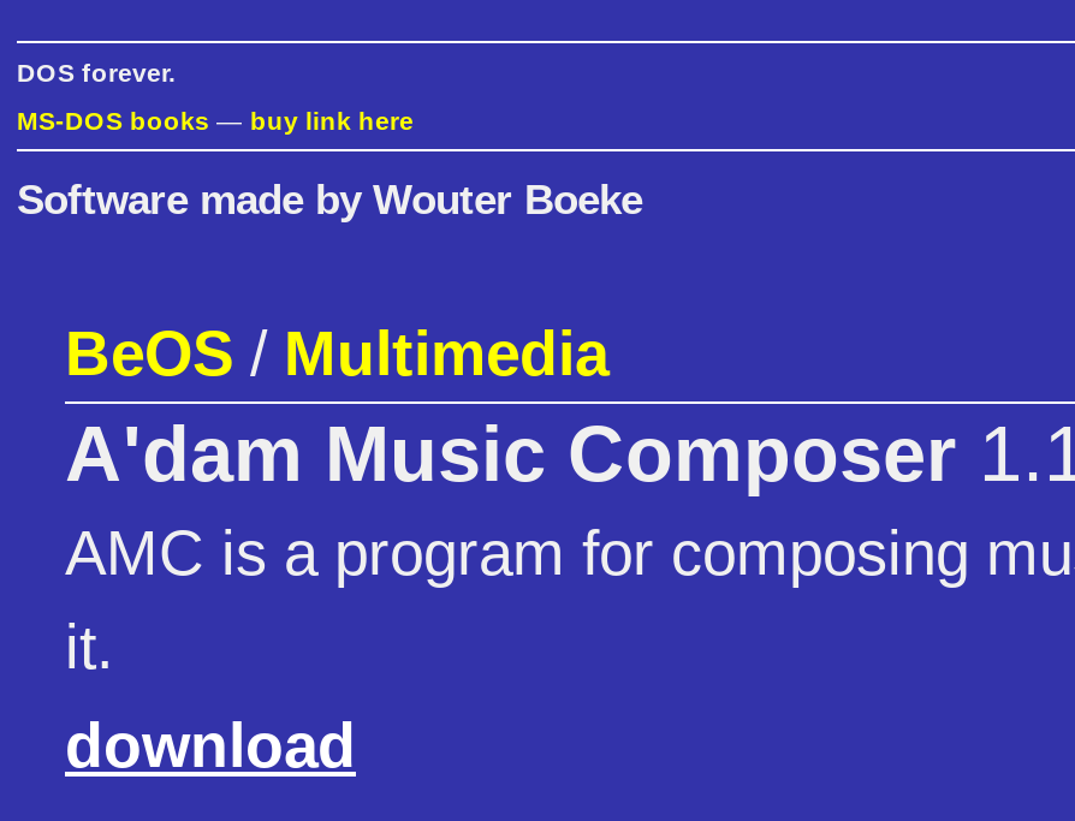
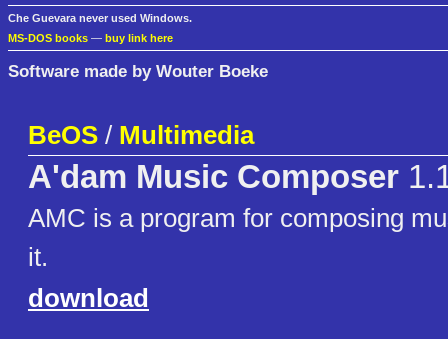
[17,58,176,87] DOS forever. -> [8,12,192,24] Che Guevara never used Windows.

